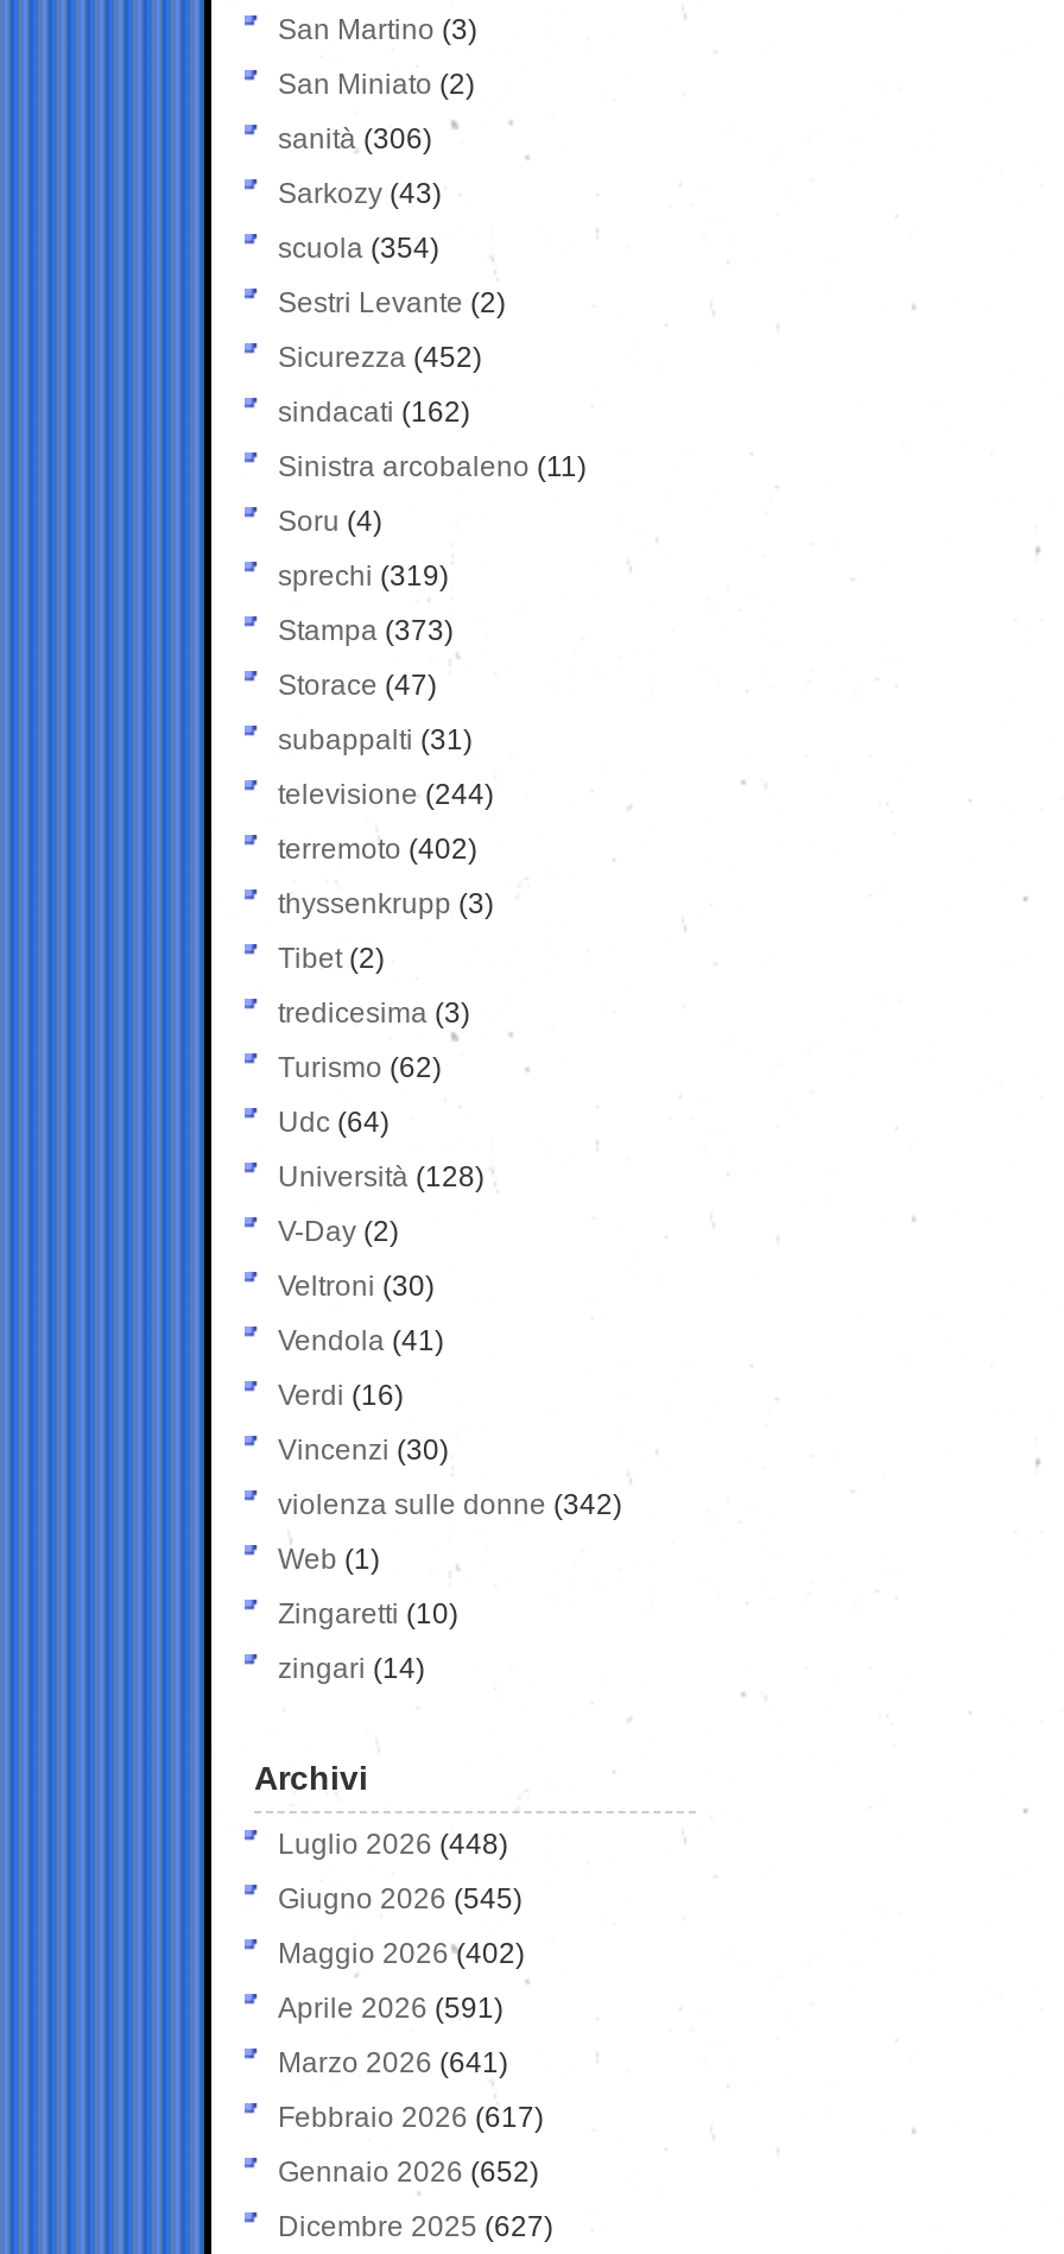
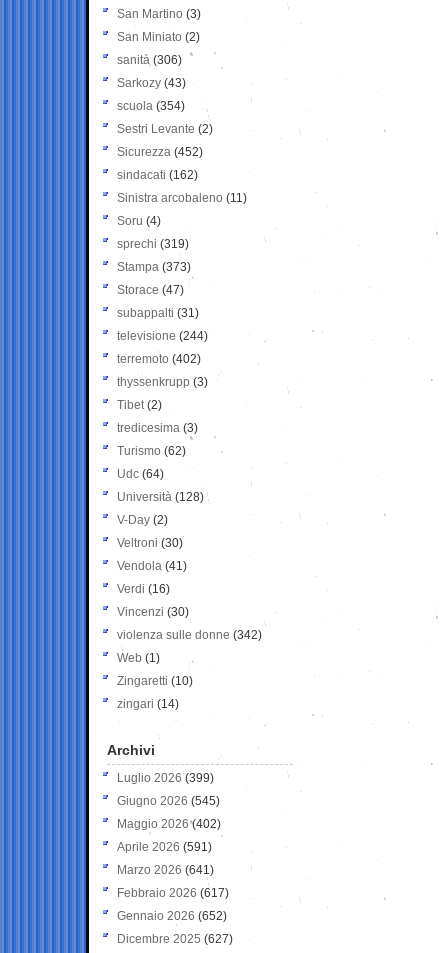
[278,1827,508,1861] Luglio 2026 (448) -> [117,771,214,785] Luglio 2026 (399)

